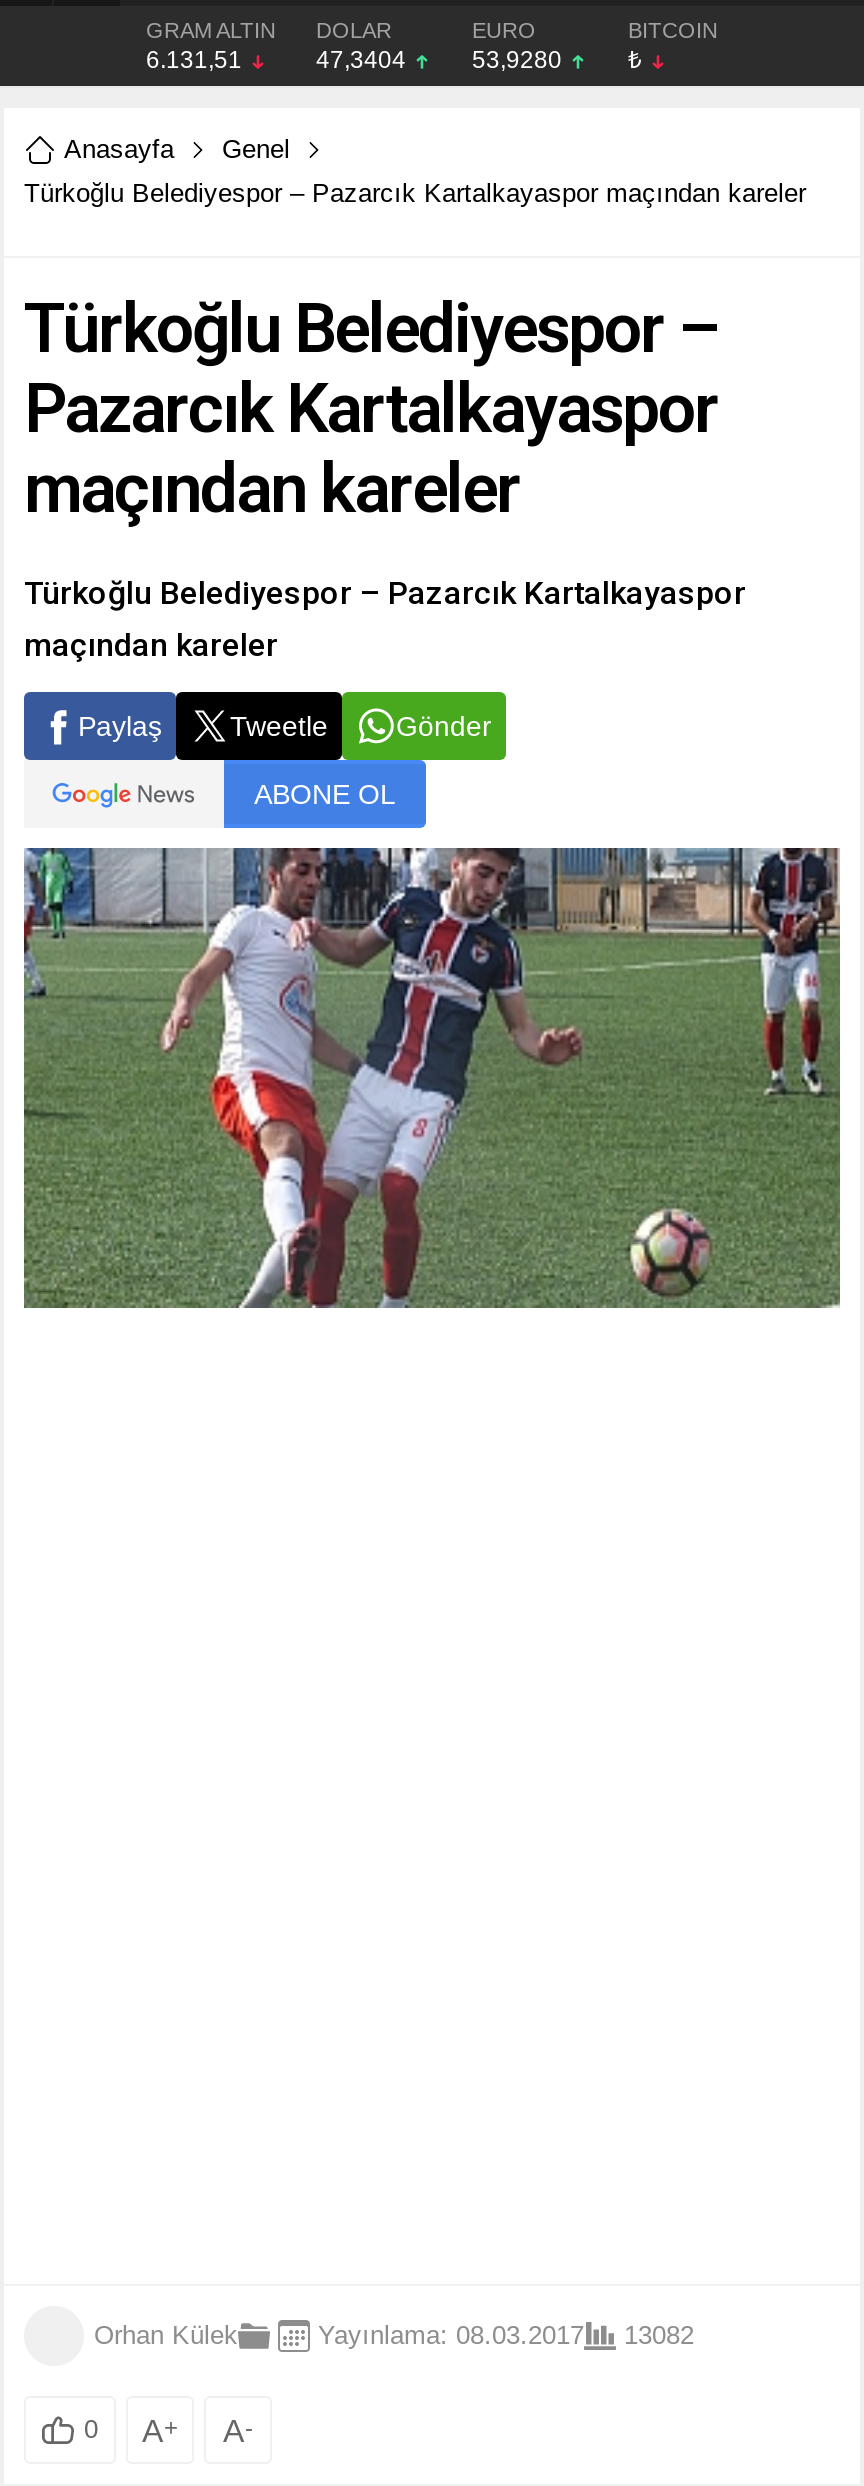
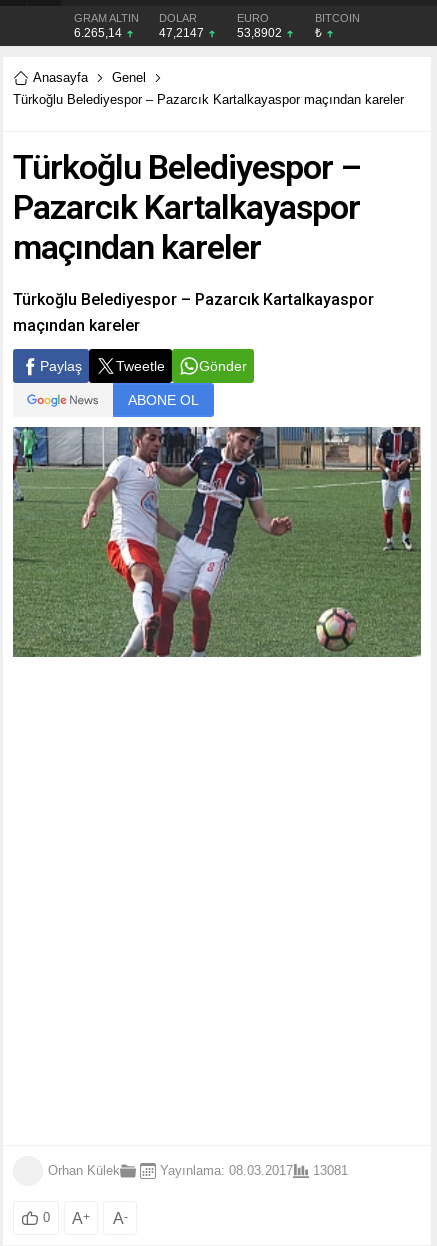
[146,46,248,74] 6.131,51 -> [74,26,125,40] 6.265,14
[316,46,412,74] 47,3404 -> [159,26,207,40] 47,2147
[472,46,568,74] 53,9280 -> [237,26,285,40] 53,8902
[318,2320,694,2350] Yayınlama: 08.03.2017 13082 -> [160,1163,348,1178] Yayınlama: 08.03.2017 13081

